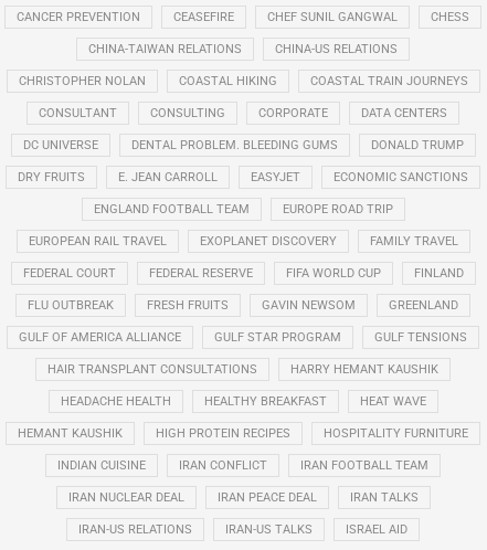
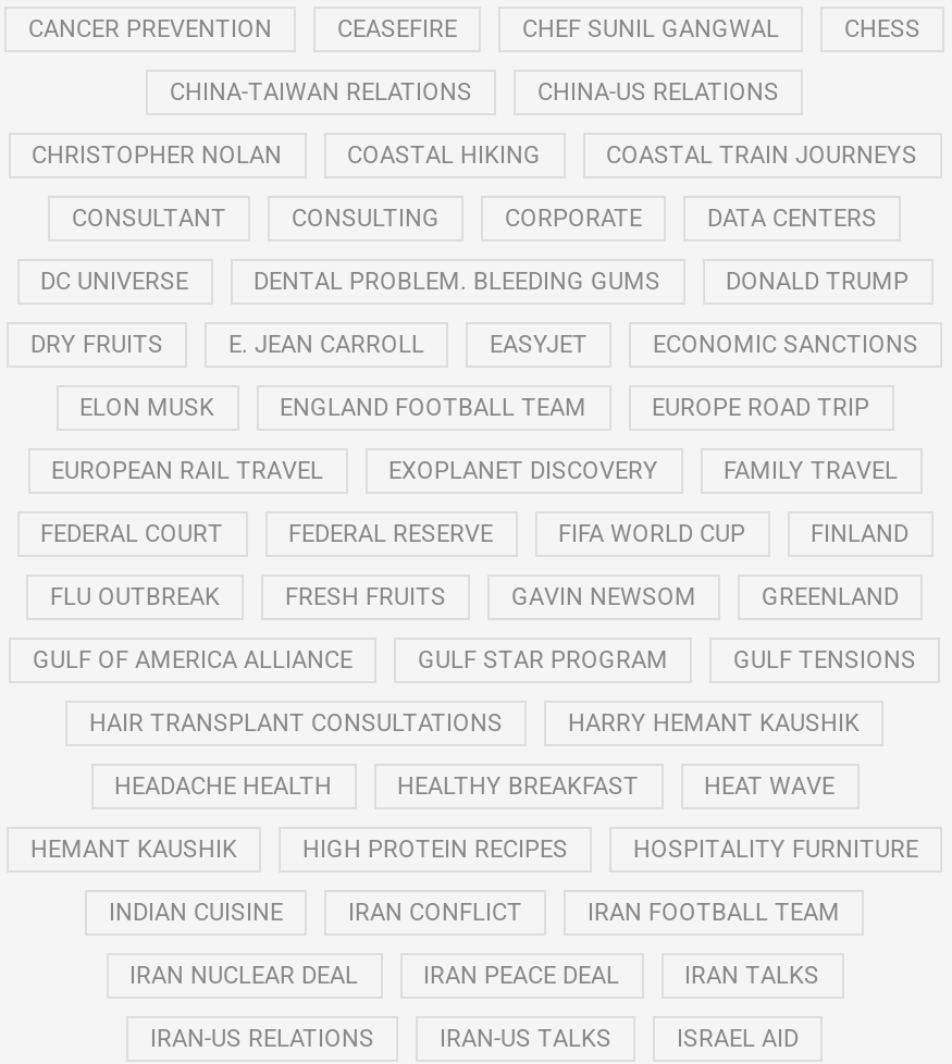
none -> [79,394,214,422] ELON MUSK

